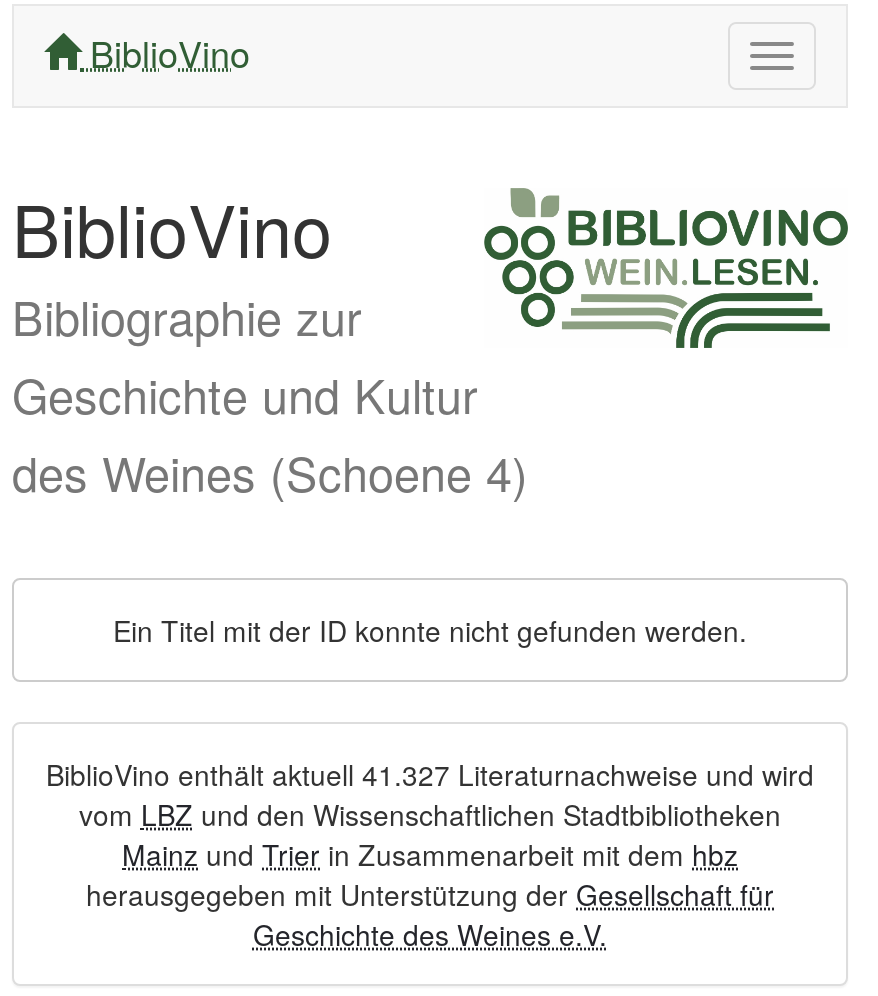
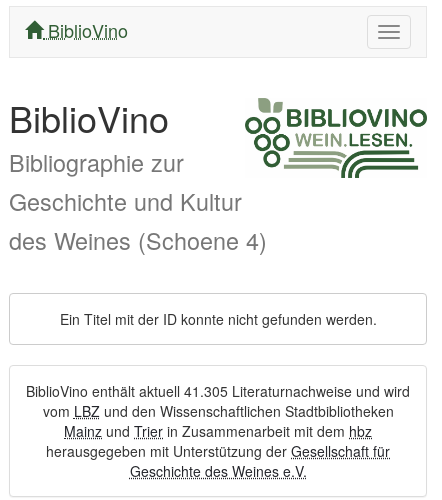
[46,754,814,794] BiblioVino enthält aktuell 41.327 Literaturnachweise und wird -> [26,381,410,401] BiblioVino enthält aktuell 41.305 Literaturnachweise und wird

